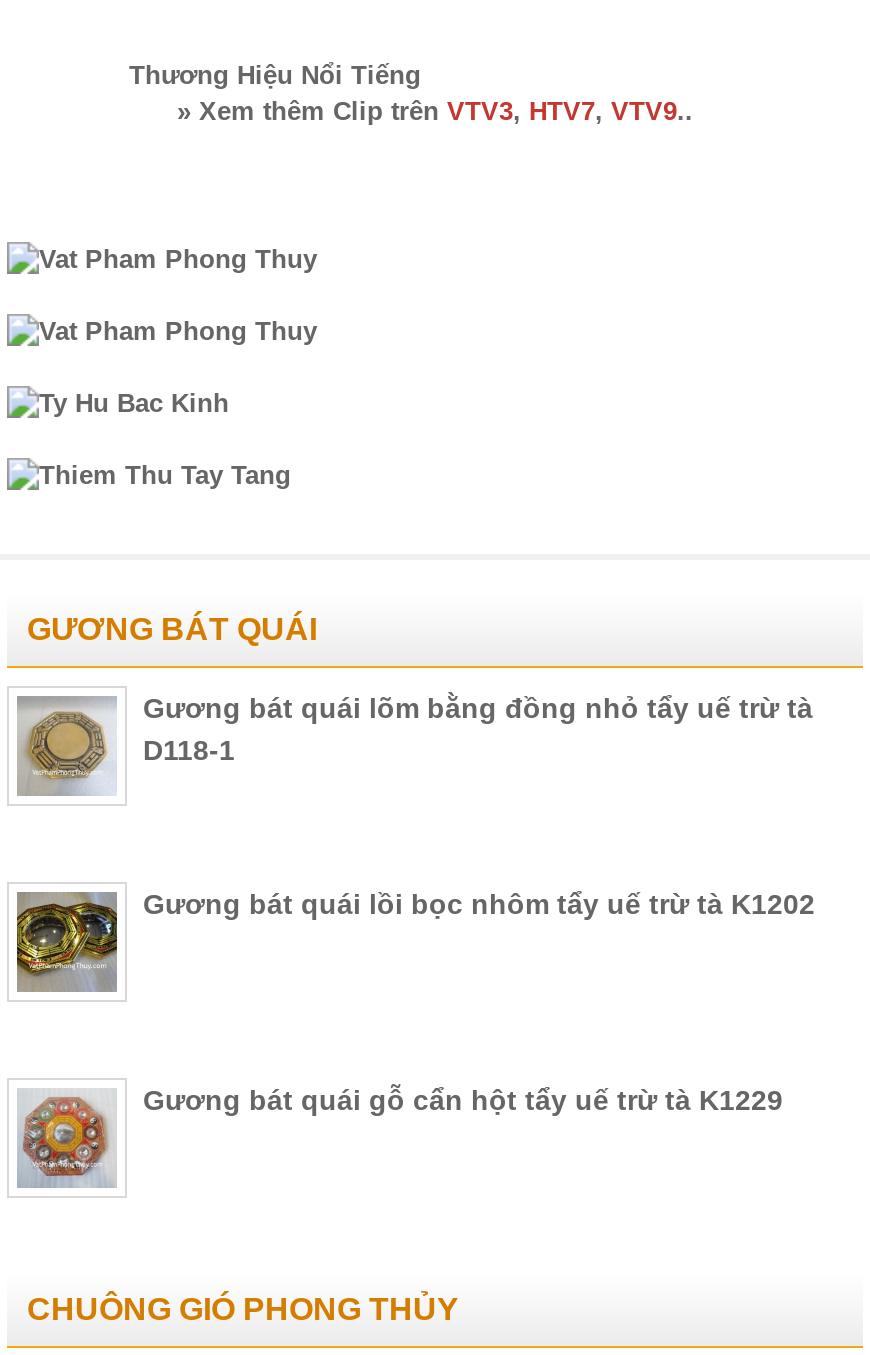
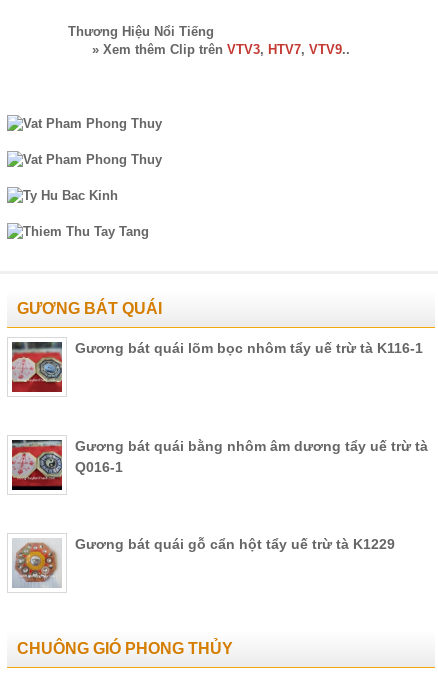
[17,692,813,798] [image] | Gương bát quái lõm bằng đồng nhỏ tẩy uế trừ tà | D118-1 -> [11,340,423,393] [image] | Gương bát quái lõm bọc nhôm tẩy uế trừ tà K116-1
[15,888,815,994] [image] | Gương bát quái lồi bọc nhôm tẩy uế trừ tà K1202 -> [11,438,428,491] [image] | Gương bát quái bằng nhôm âm dương tẩy uế trừ tà | Q016-1

